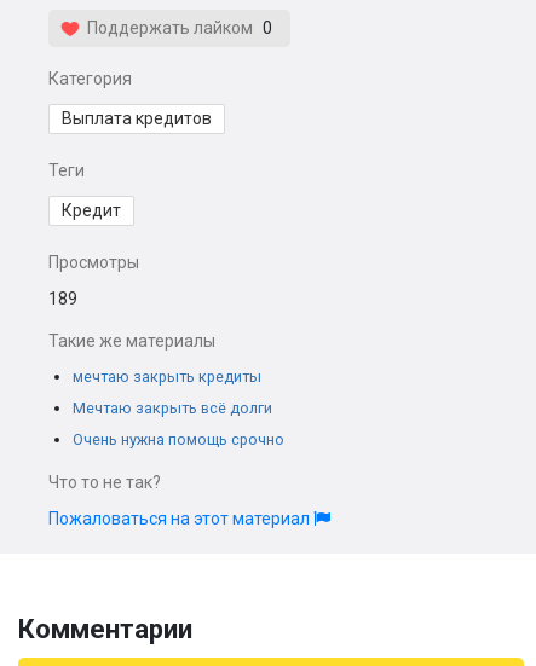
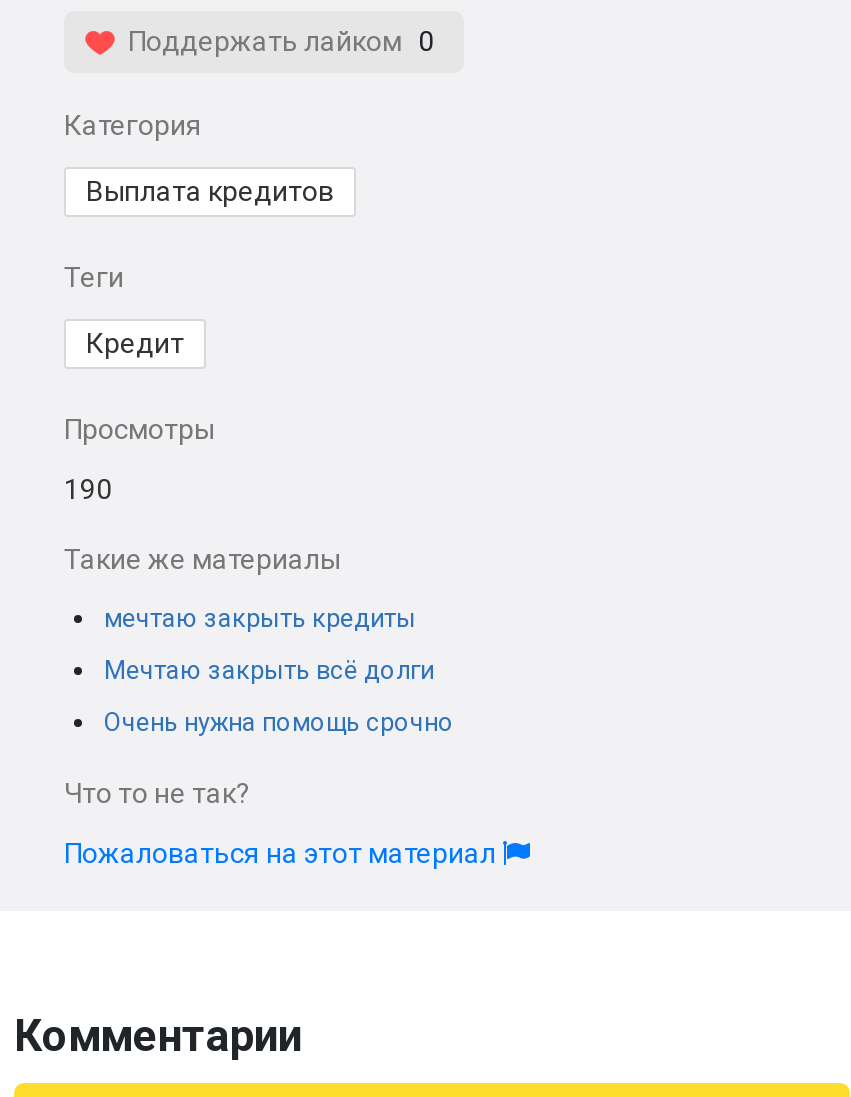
[48,289,77,308] 189 -> [64,473,112,505] 190

